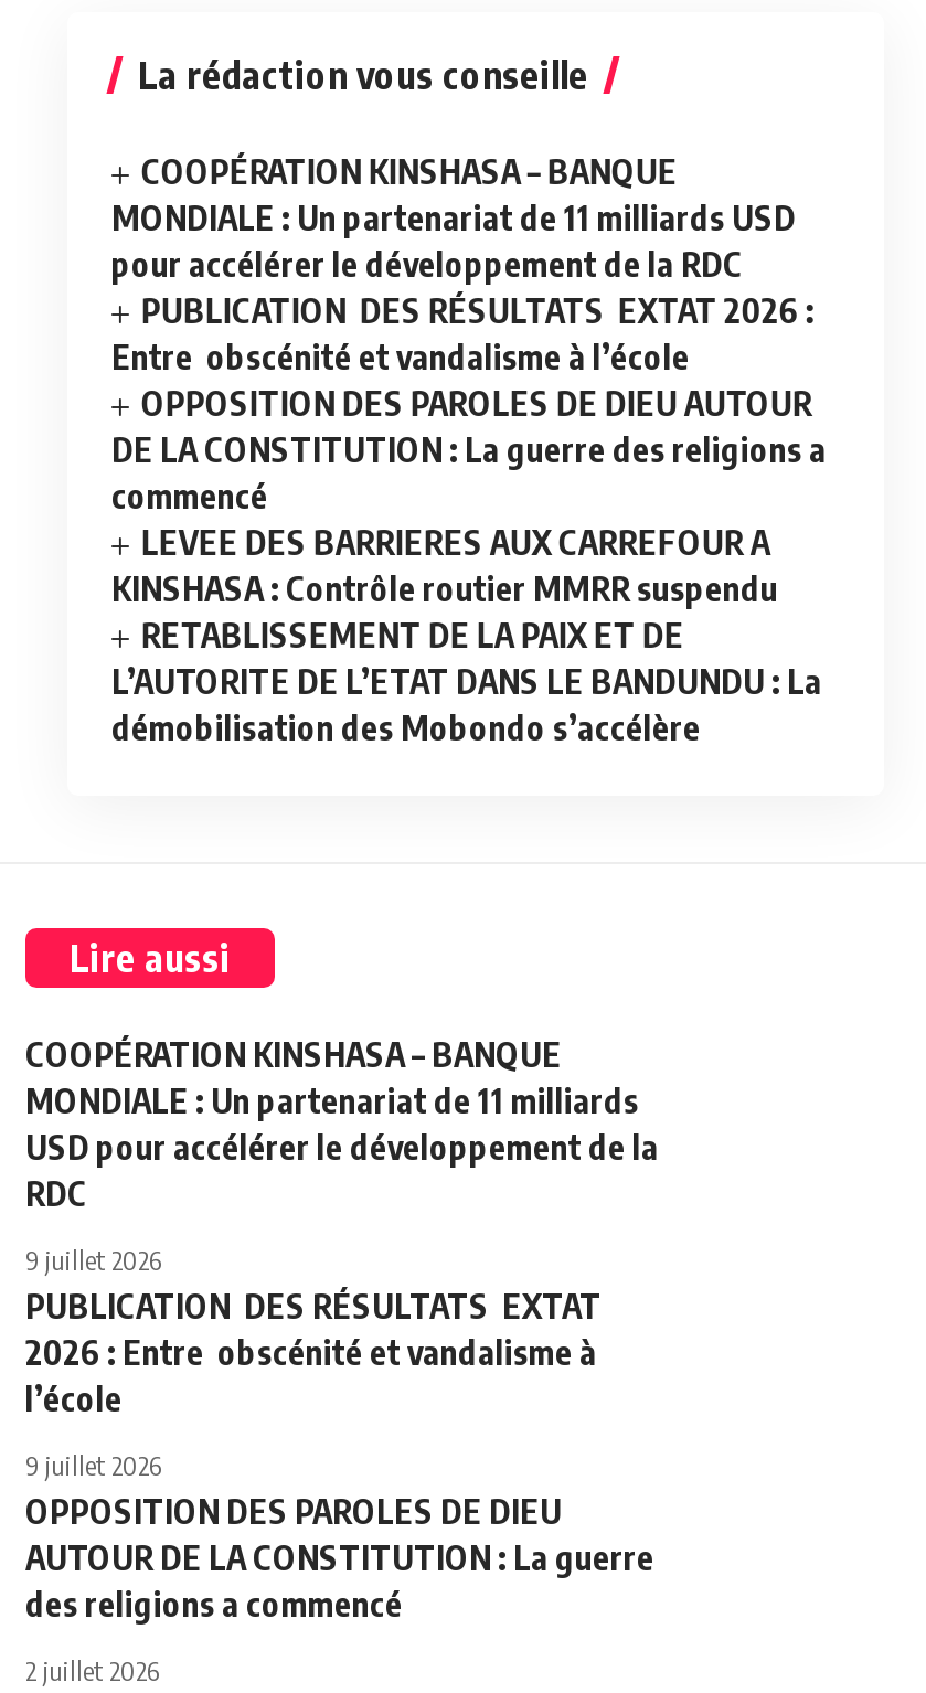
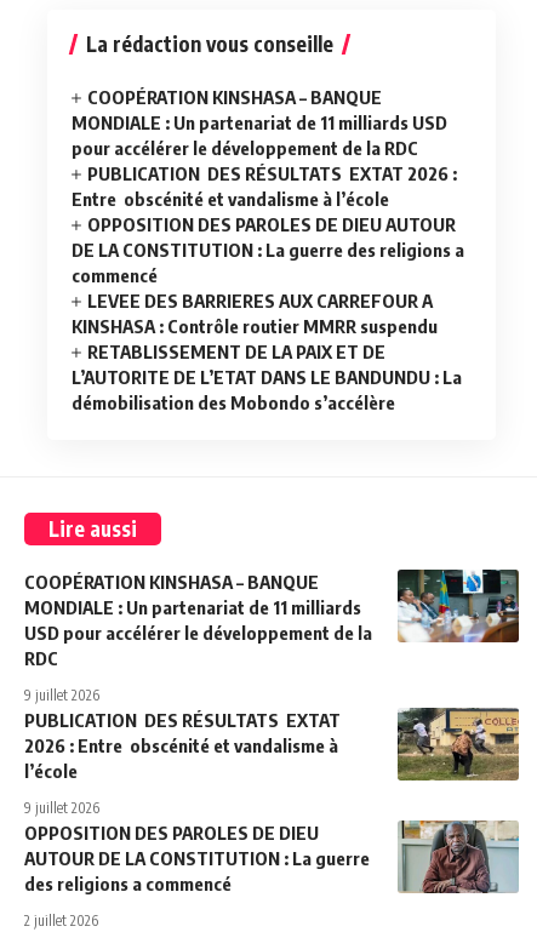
none -> [396,568,520,644] [image]
none -> [396,707,520,782] [image]
none -> [396,819,520,894] [image]

